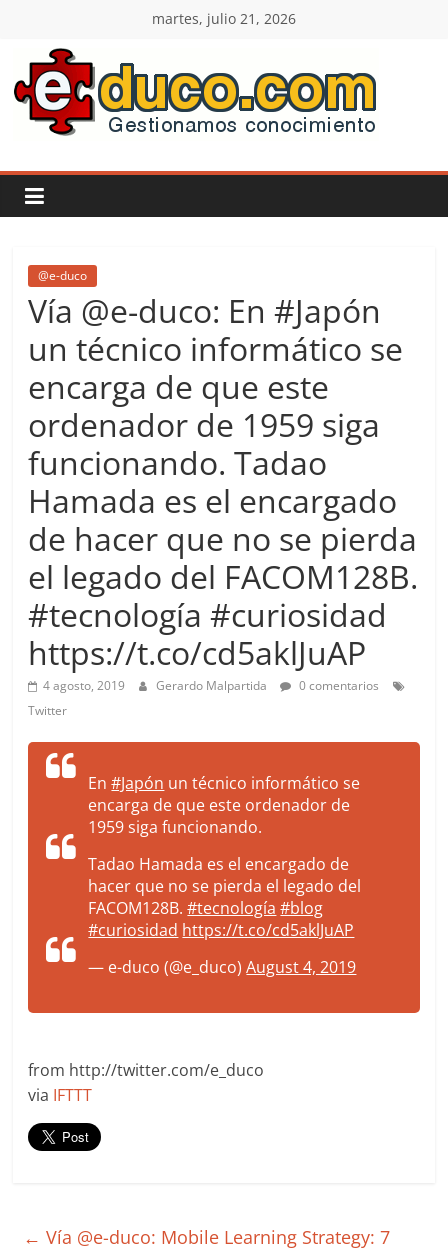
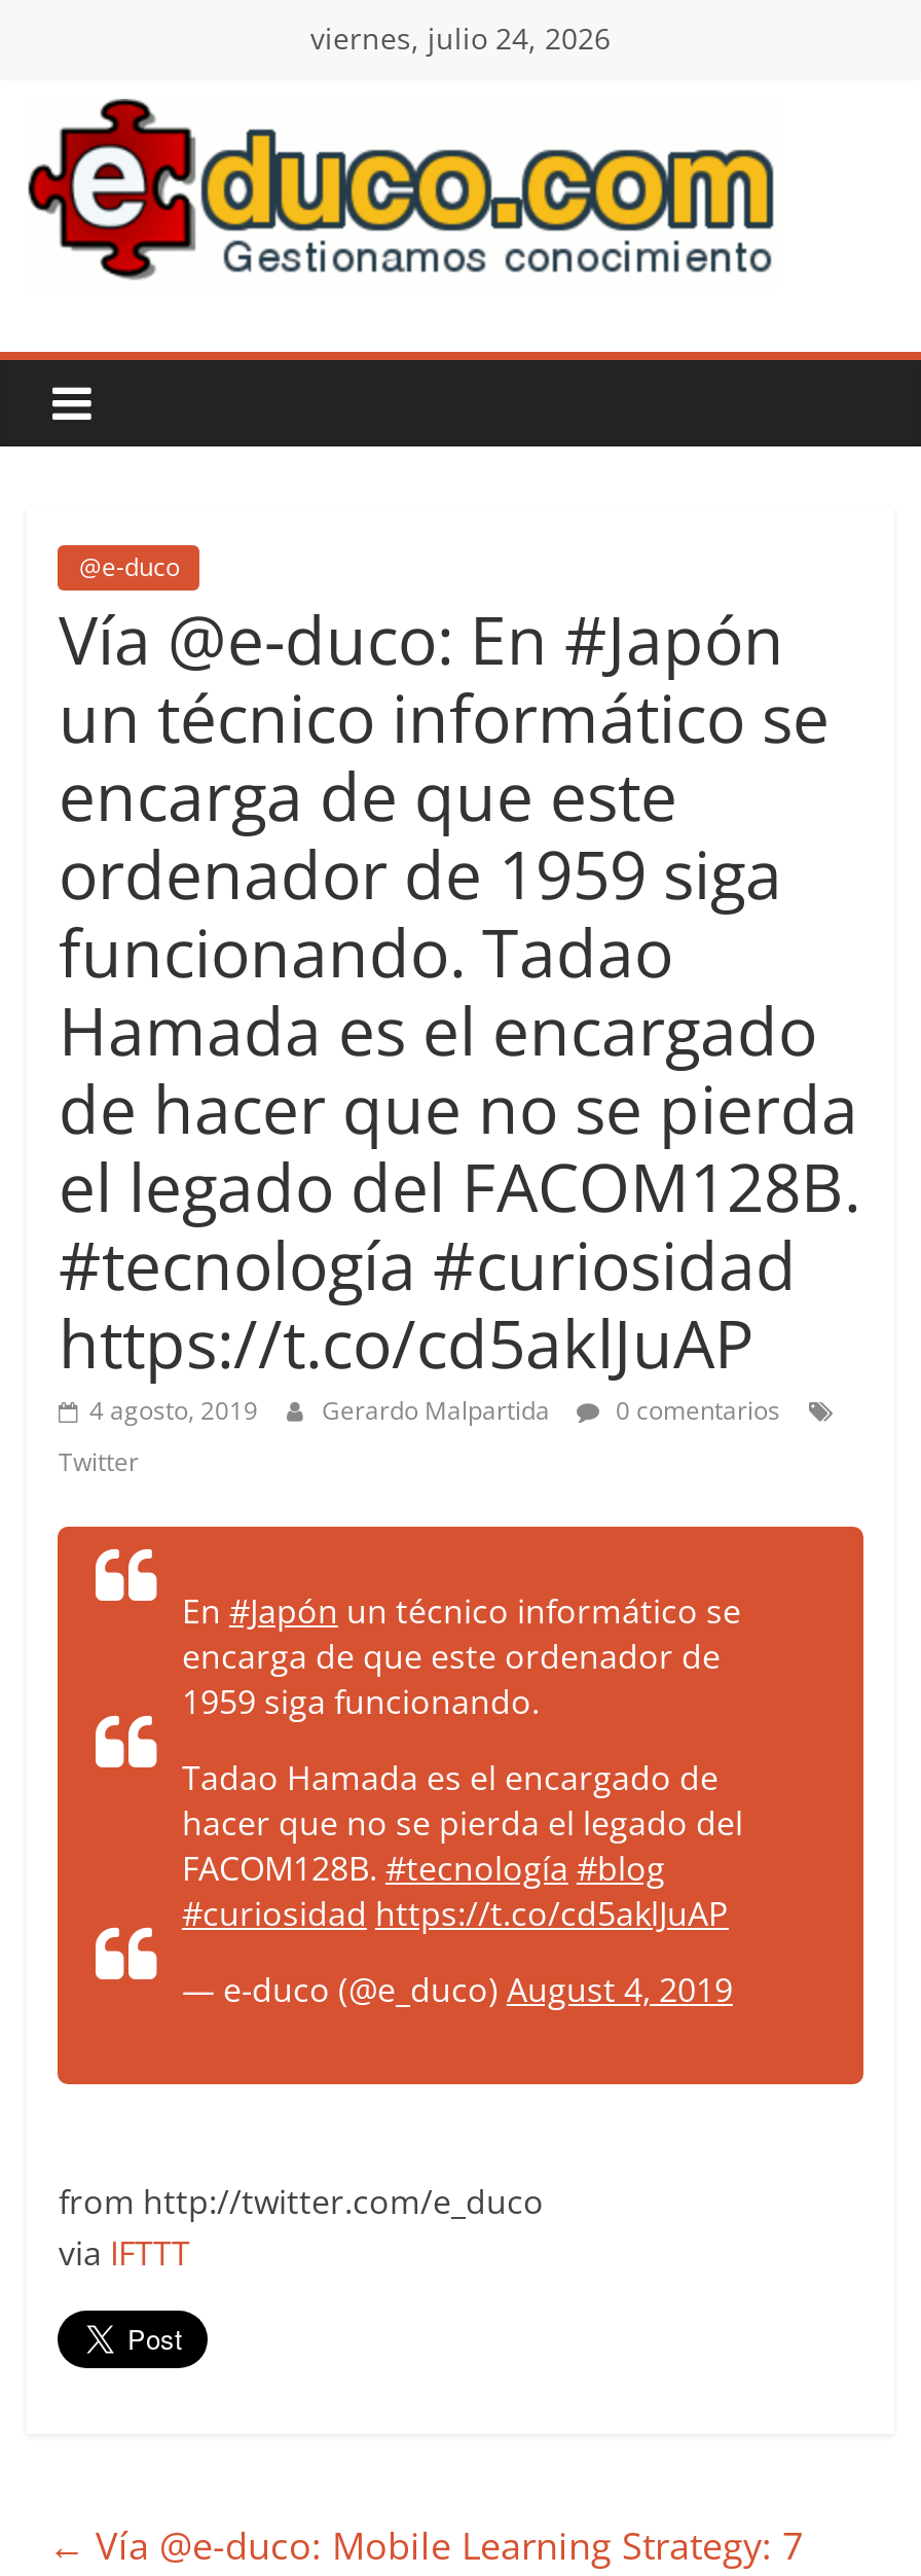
[152,9,296,28] martes, julio 21, 2026 -> [310,19,611,58] viernes, julio 24, 2026

